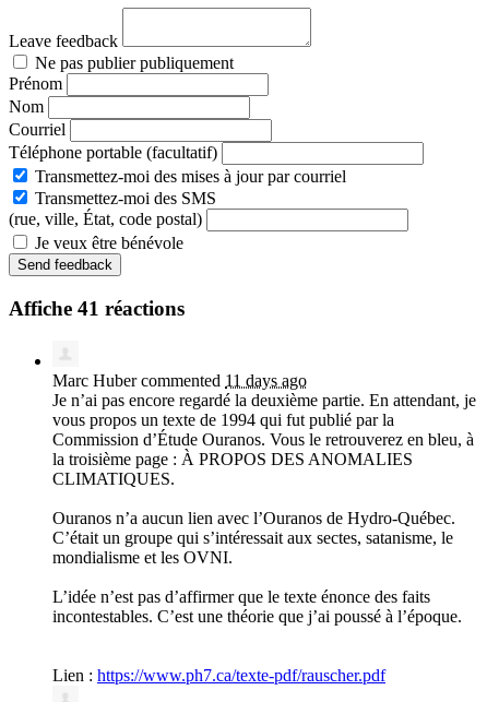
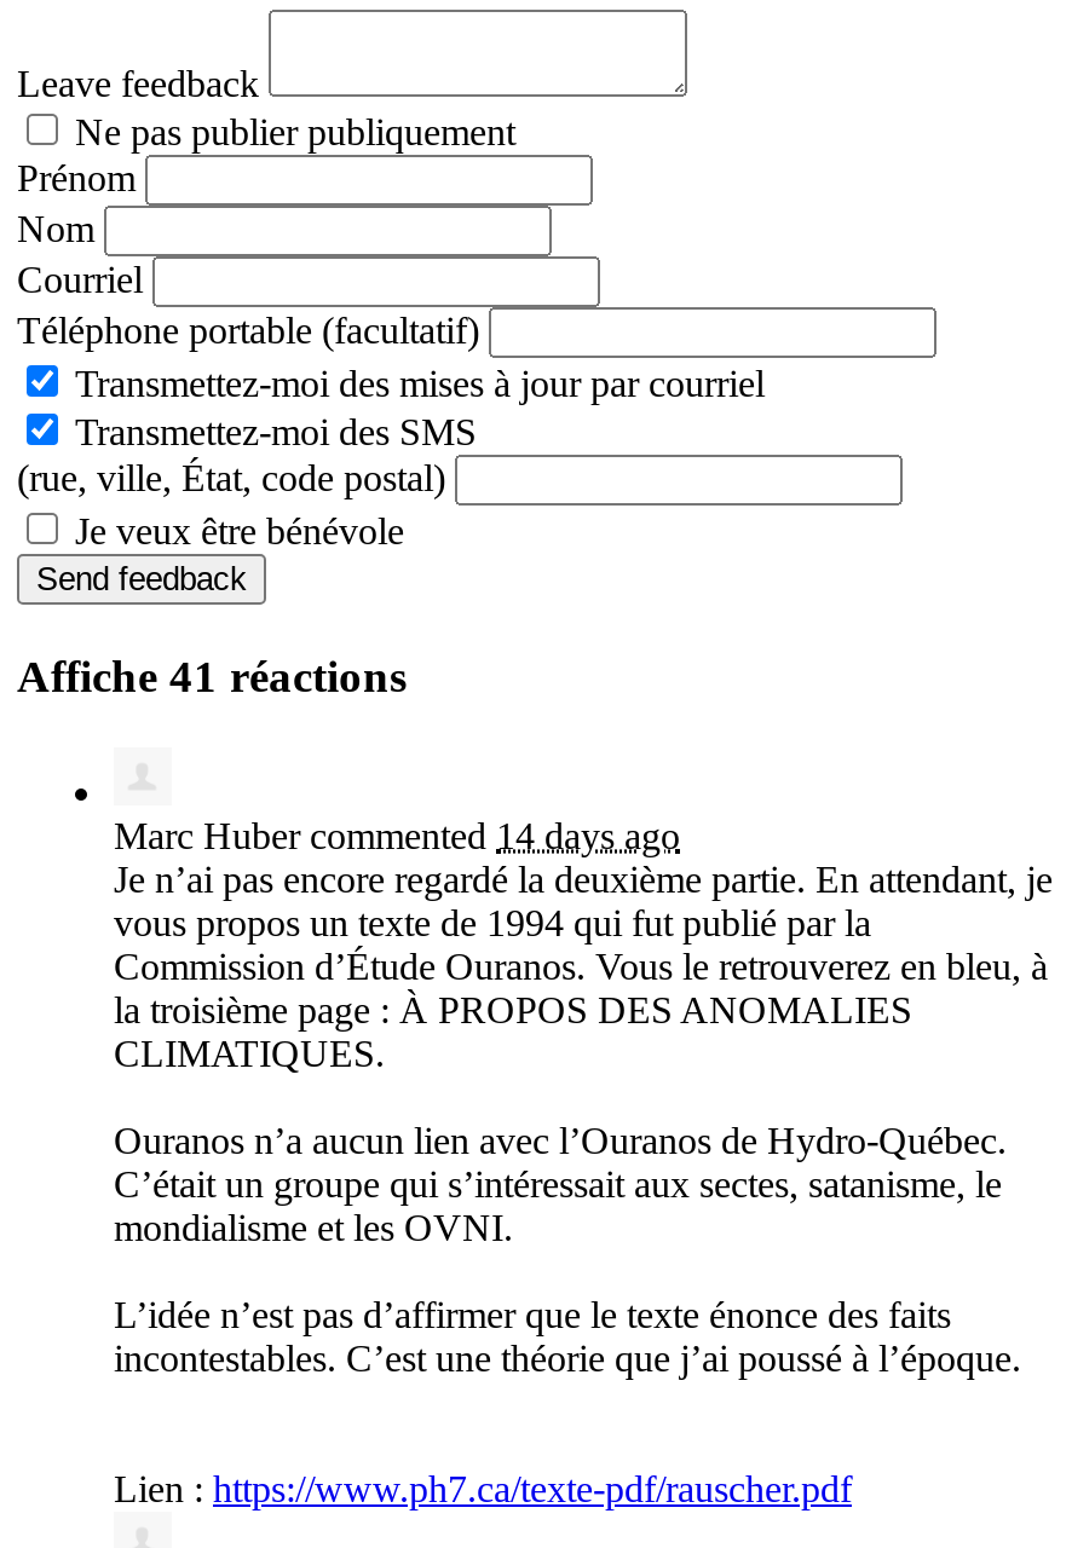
[52,371,307,390] Marc Huber commented 11 days ago -> [114,816,680,857] Marc Huber commented 14 days ago

